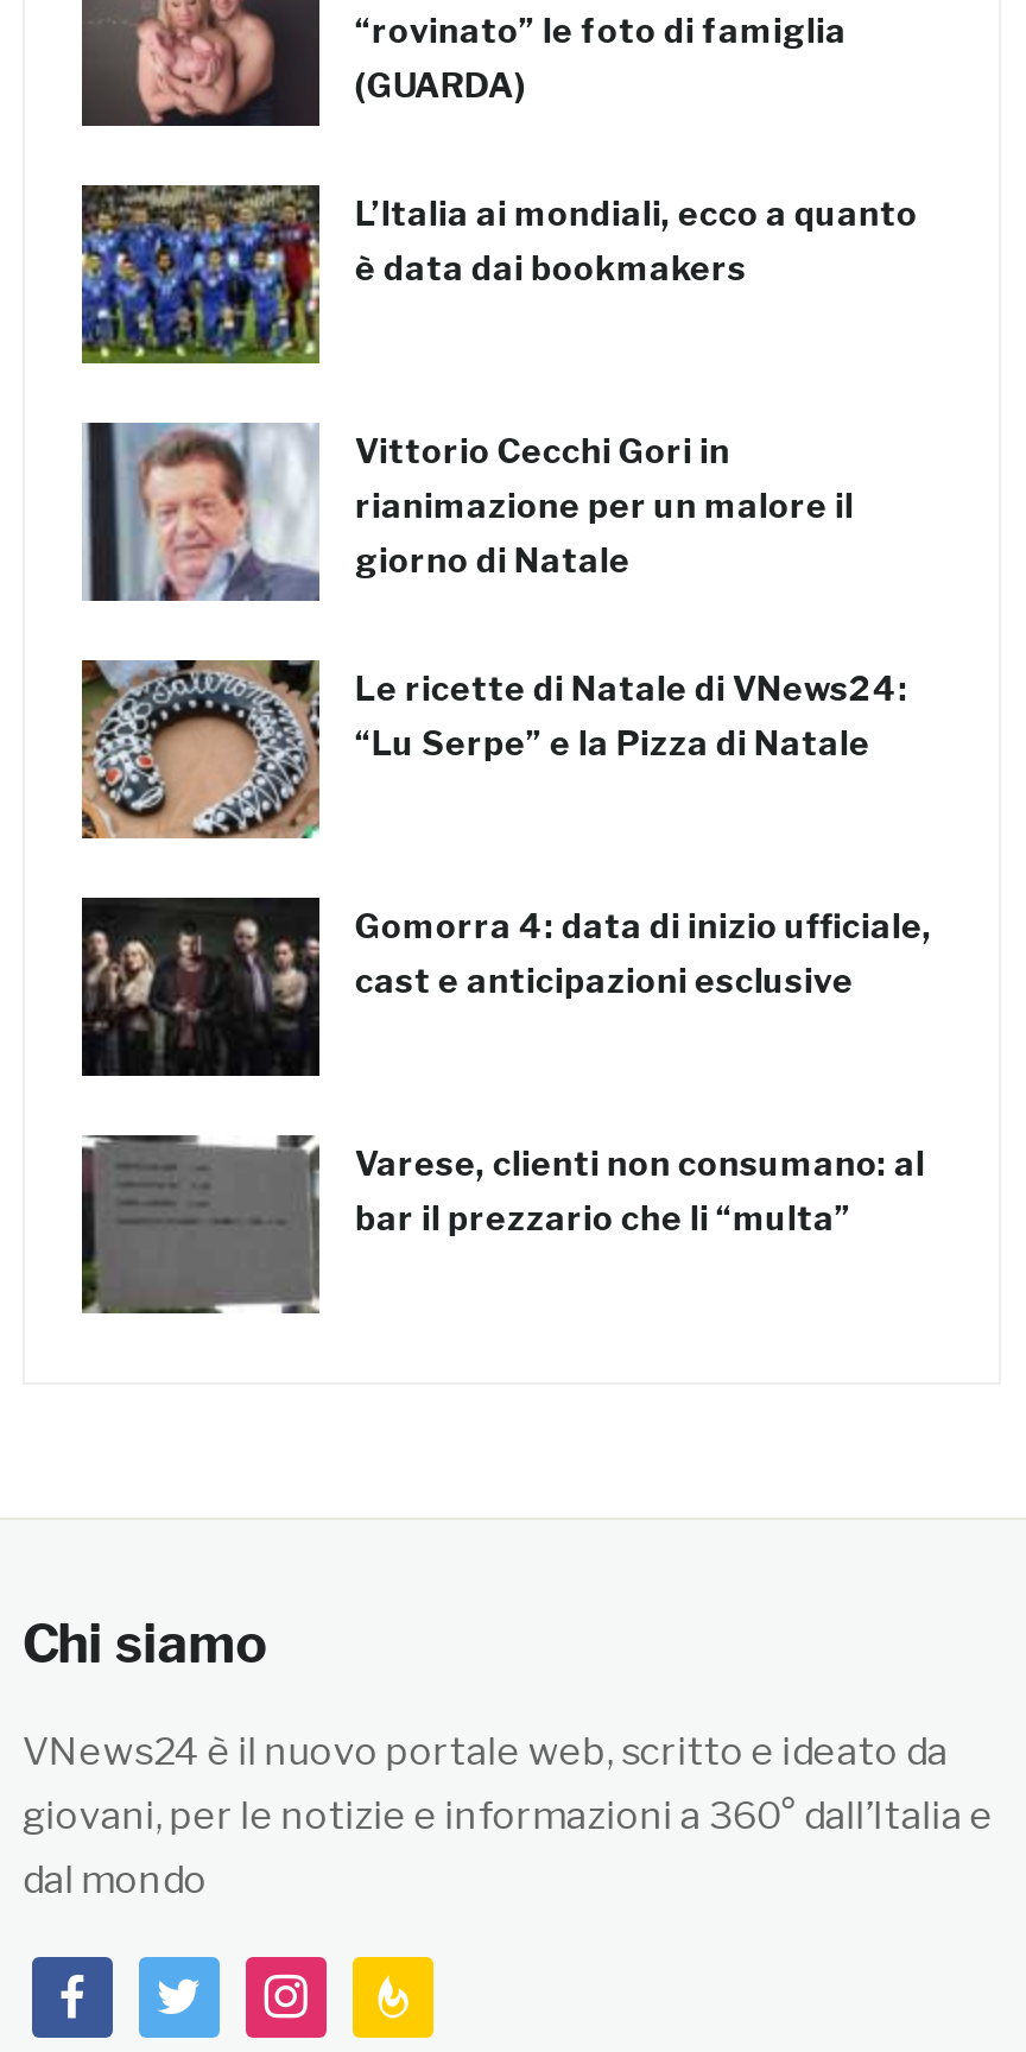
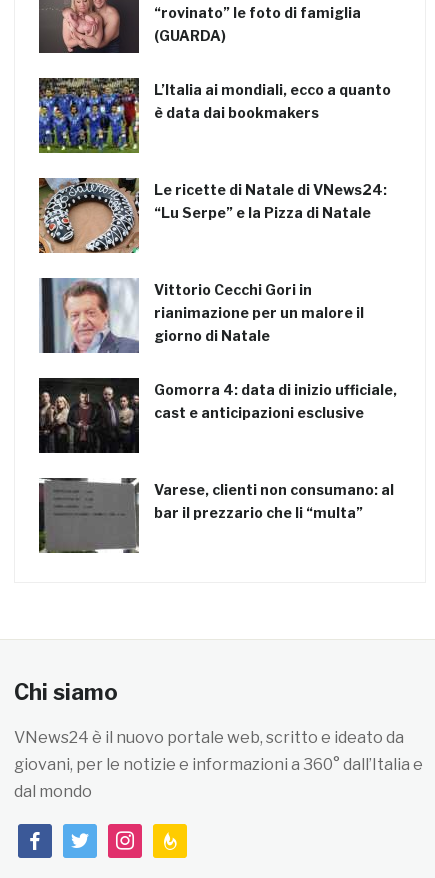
moved [94,420,854,606] -> [44,277,364,355]: [image] | Vittorio Cecchi Gori in | rianimazione per un malore il | giorno di Natale
moved [80,658,908,841] -> [38,177,387,254]: [image] | Le ricette di Natale di VNews24: | “Lu Serpe” e la Pizza di Natale

